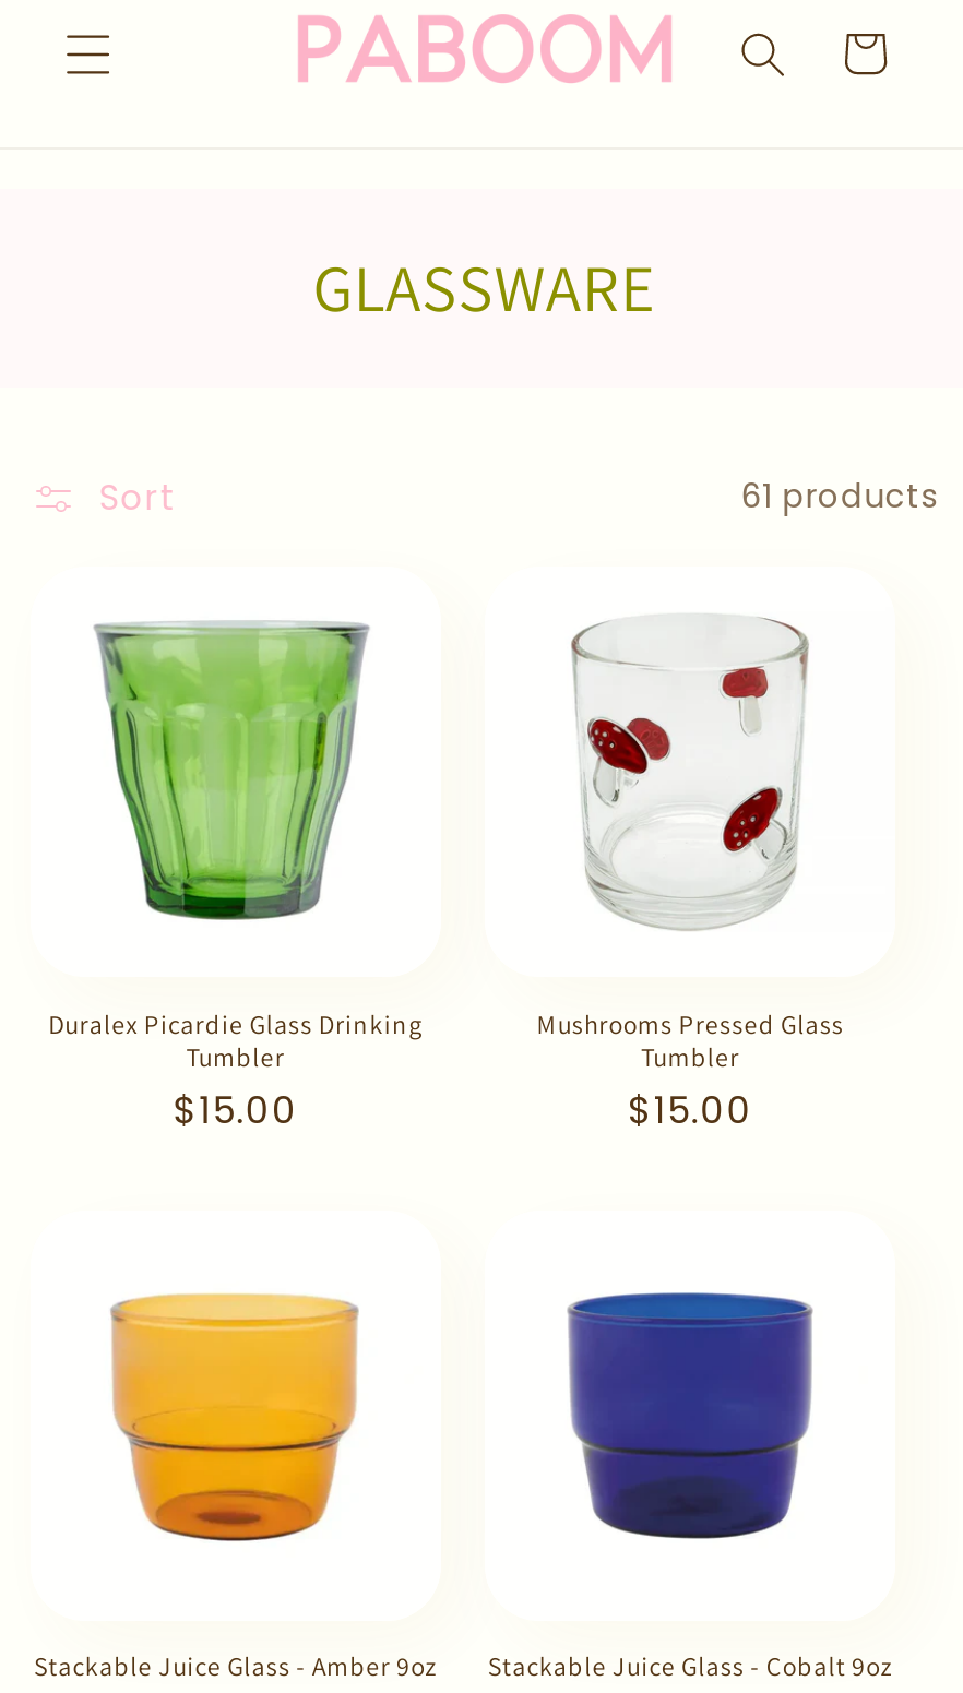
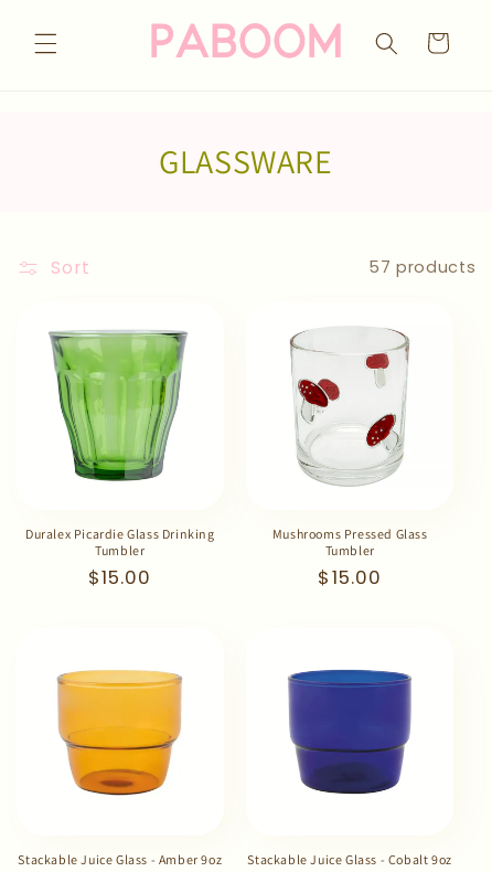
[741,476,939,519] 61 products -> [369,257,476,279] 57 products

